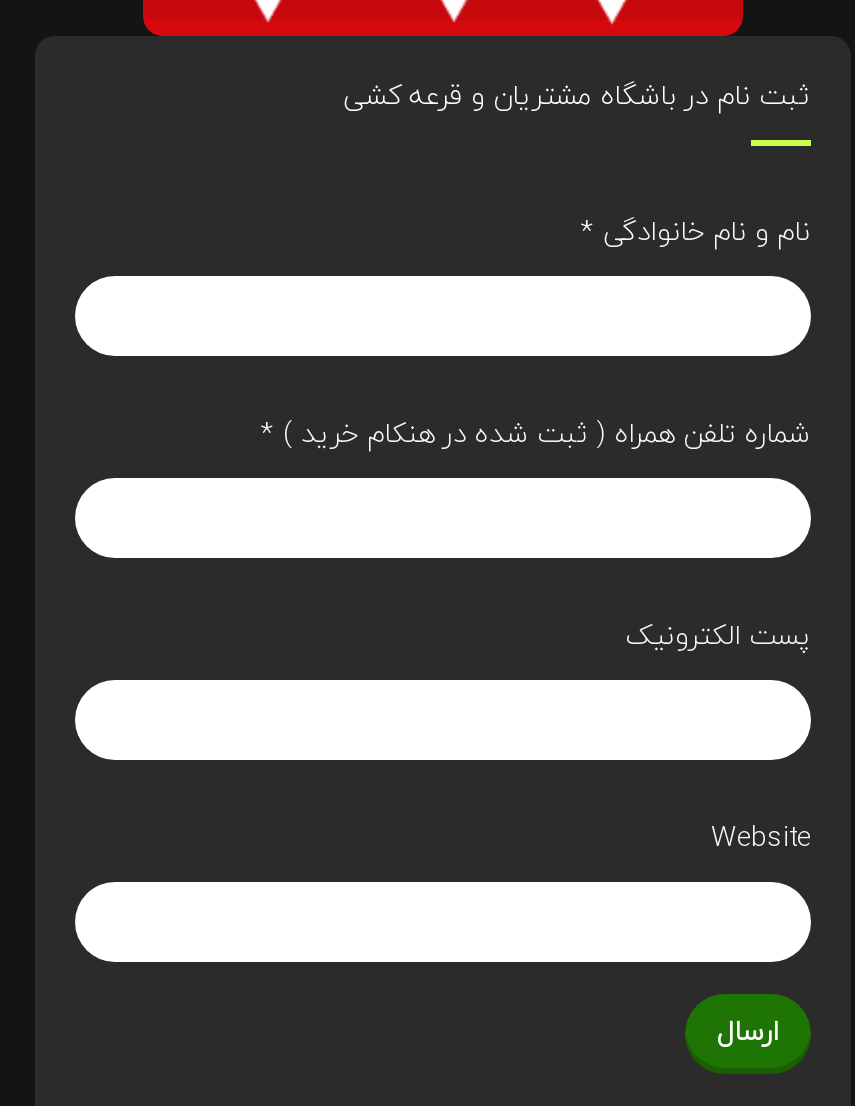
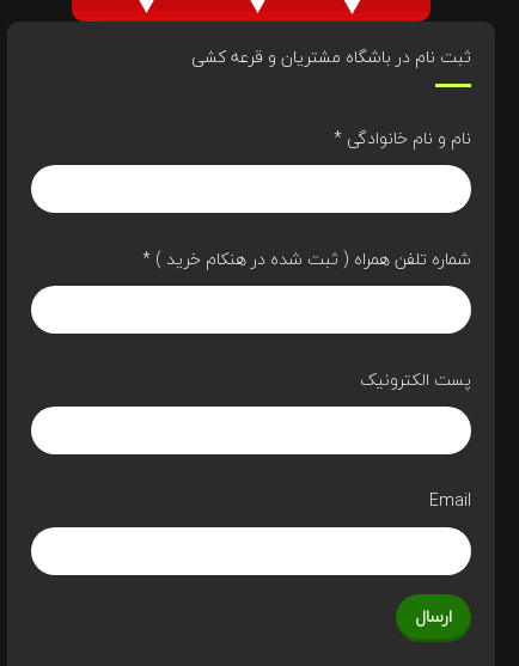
[711,811,811,861] Website -> [429,485,471,515] Email

